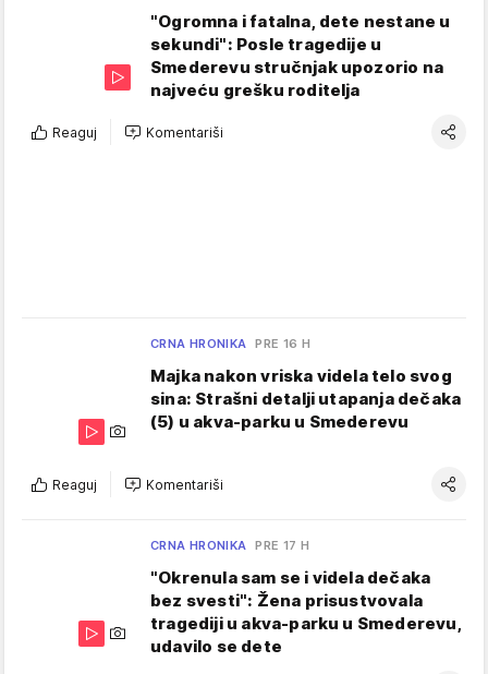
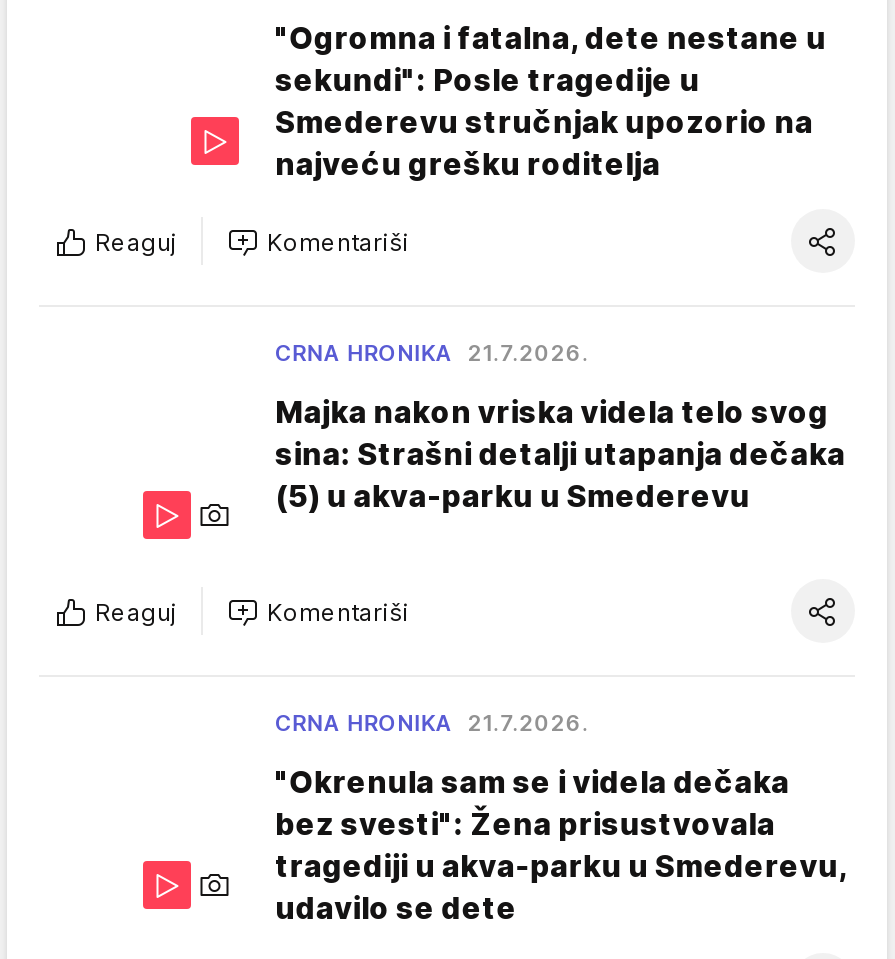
[150,336,311,351] CRNA HRONIKA PRE 16 H -> [275,339,589,367] CRNA HRONIKA 21.7.2026.
[150,538,310,553] CRNA HRONIKA PRE 17 H -> [275,709,589,737] CRNA HRONIKA 21.7.2026.

